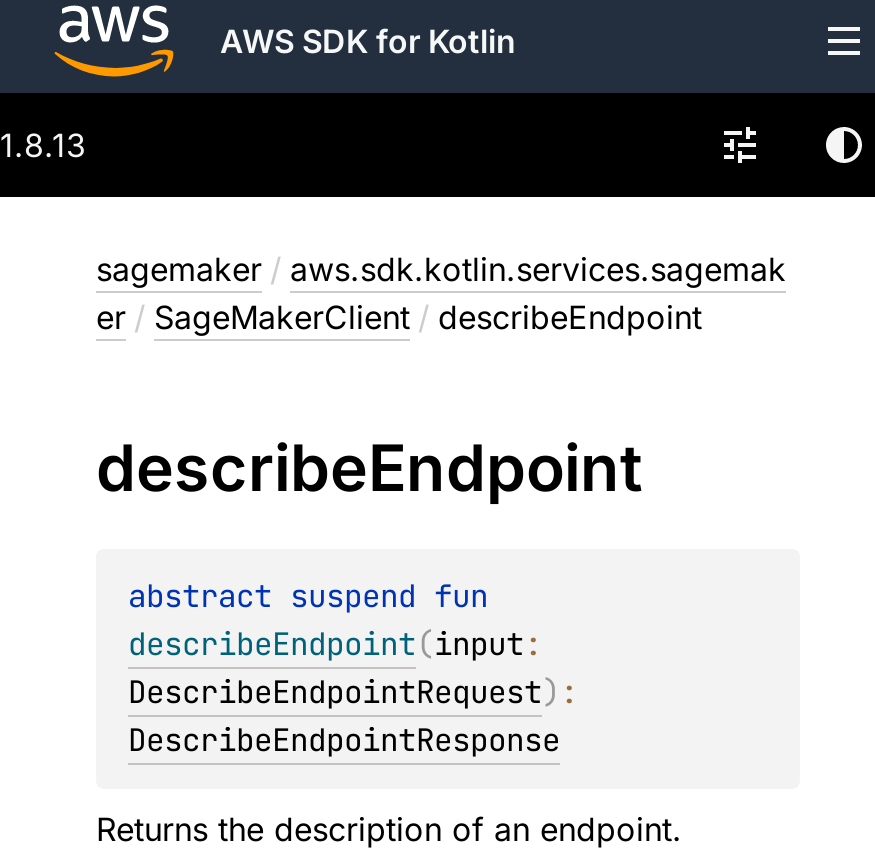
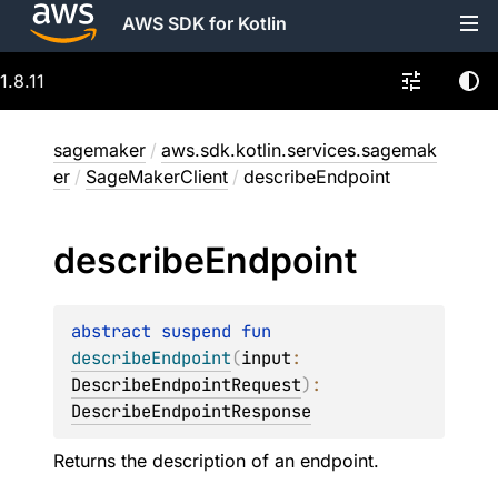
[0,125,86,165] 1.8.13 -> [0,70,44,92] 1.8.11

